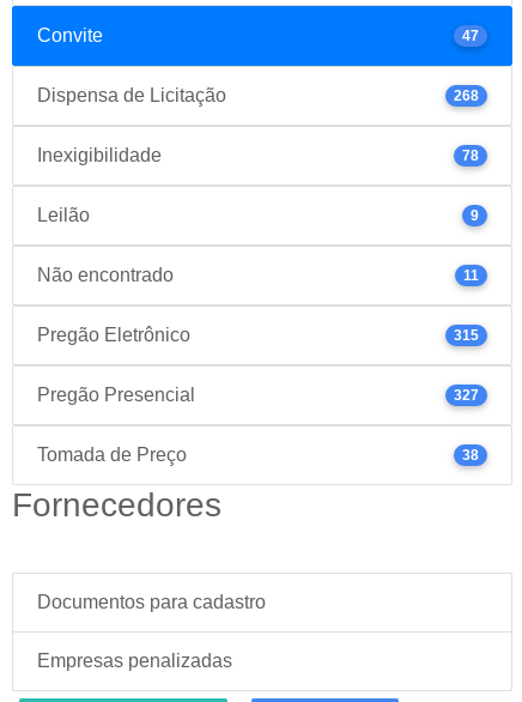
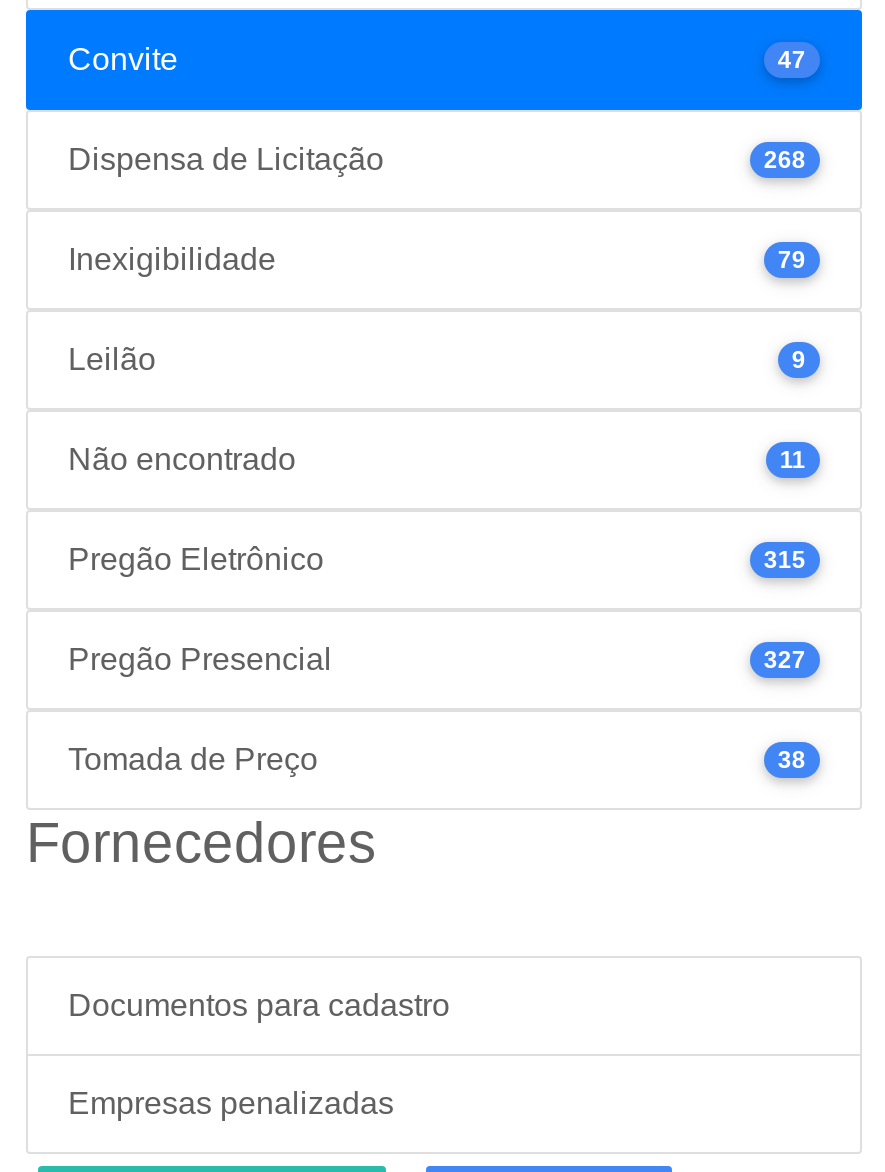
[462,147,479,164] 78 -> [778,245,806,273] 79

